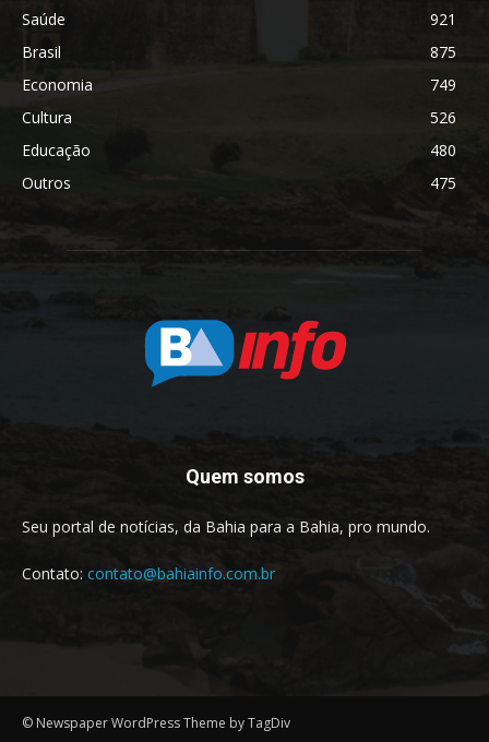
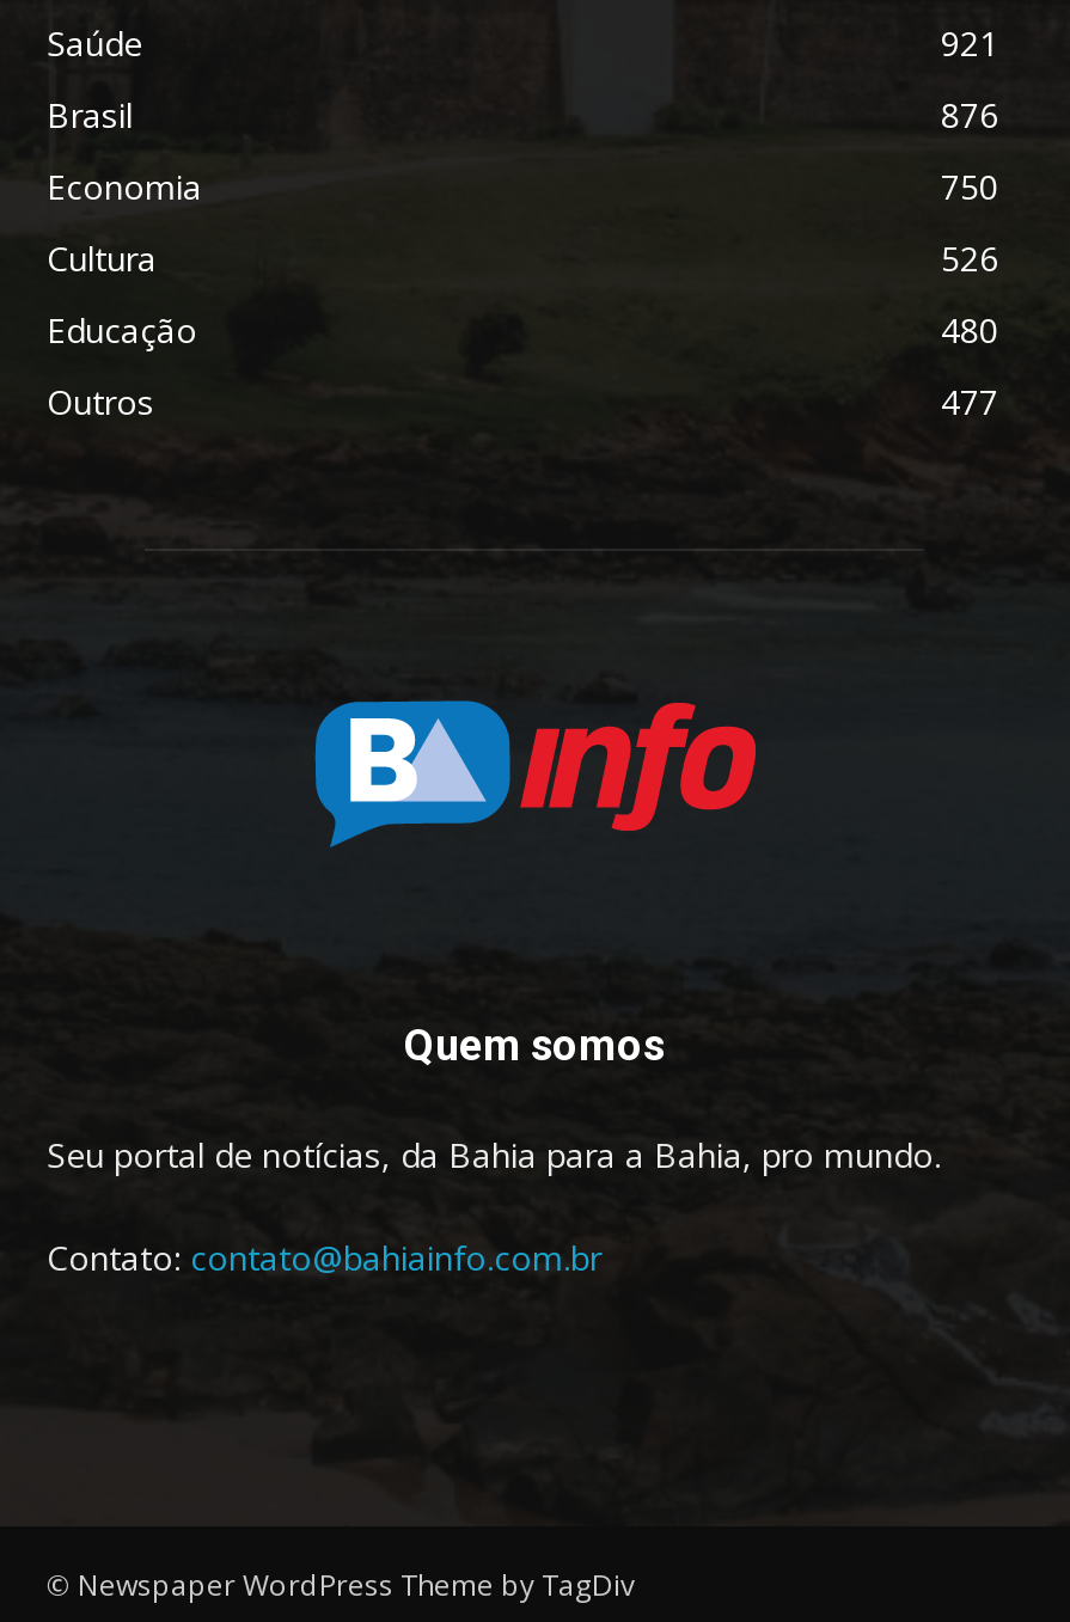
[430,42,456,63] 875 -> [941,92,998,137] 876
[430,75,456,95] 749 -> [941,163,998,209] 750
[430,173,456,193] 475 -> [941,378,998,424] 477

